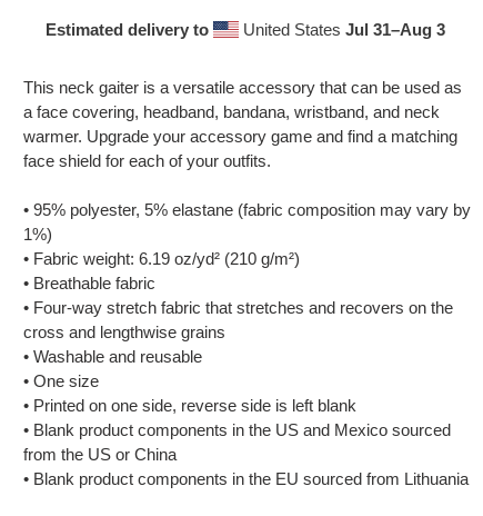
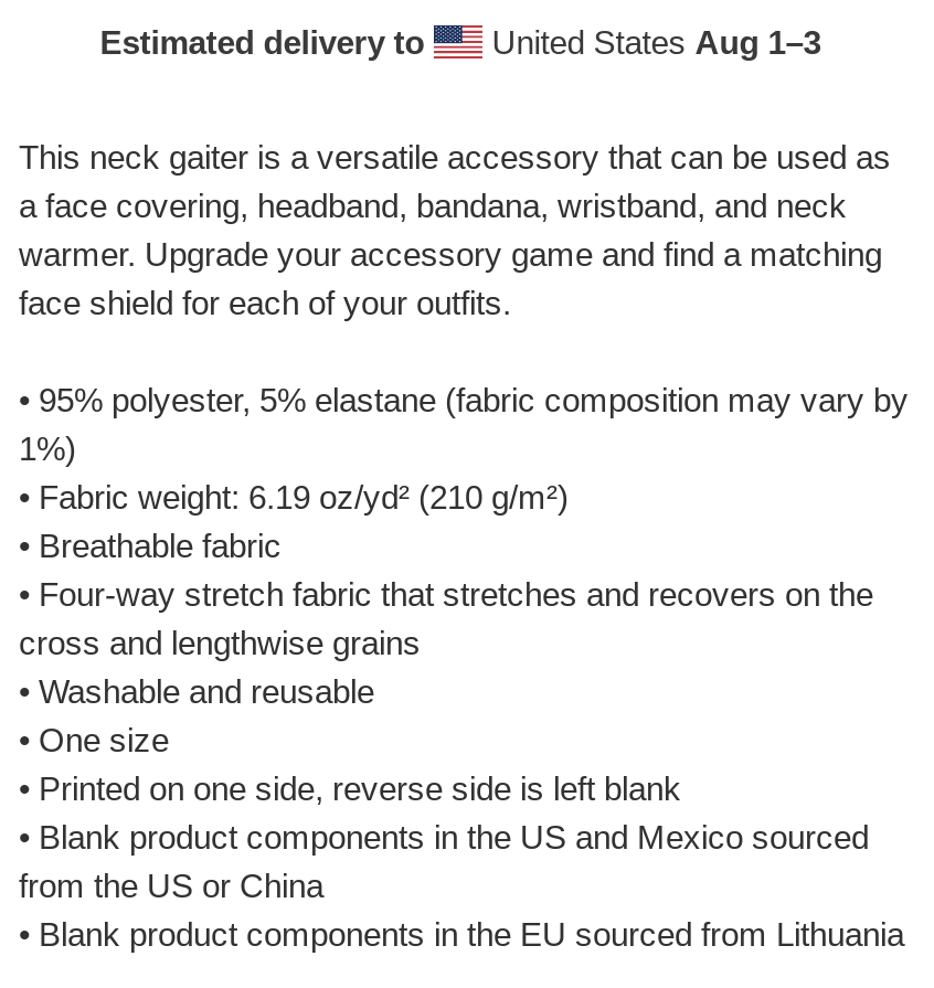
[239,20,445,39] United States Jul 31–Aug 3 -> [483,23,821,60] United States Aug 1–3

